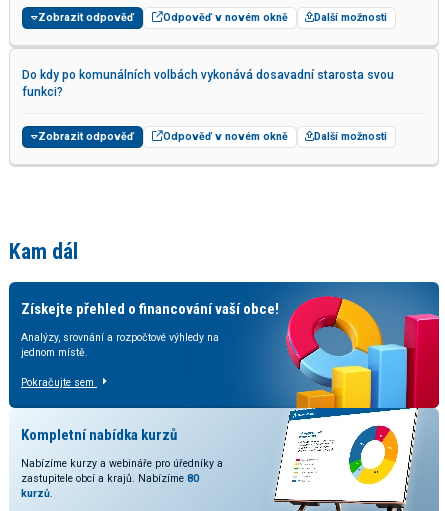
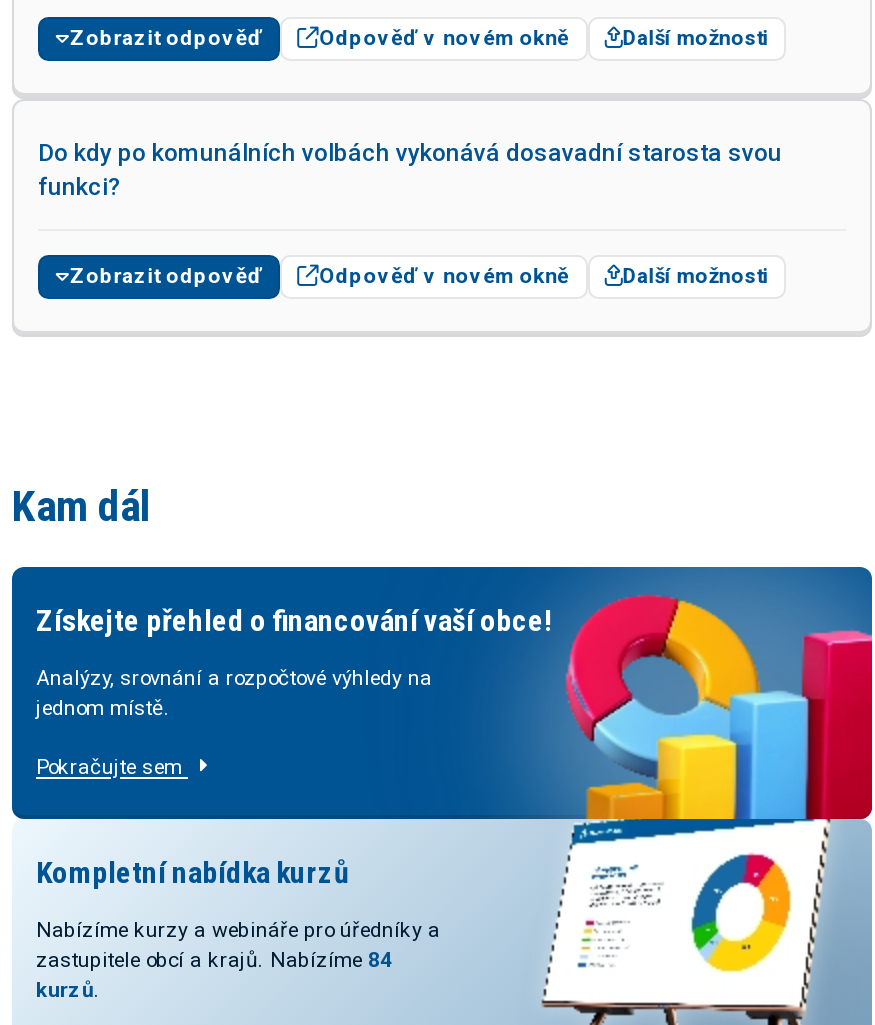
[21,472,199,485] zastupitele obcí a krajů. Nabízíme 80 -> [36,947,392,973] zastupitele obcí a krajů. Nabízíme 84

